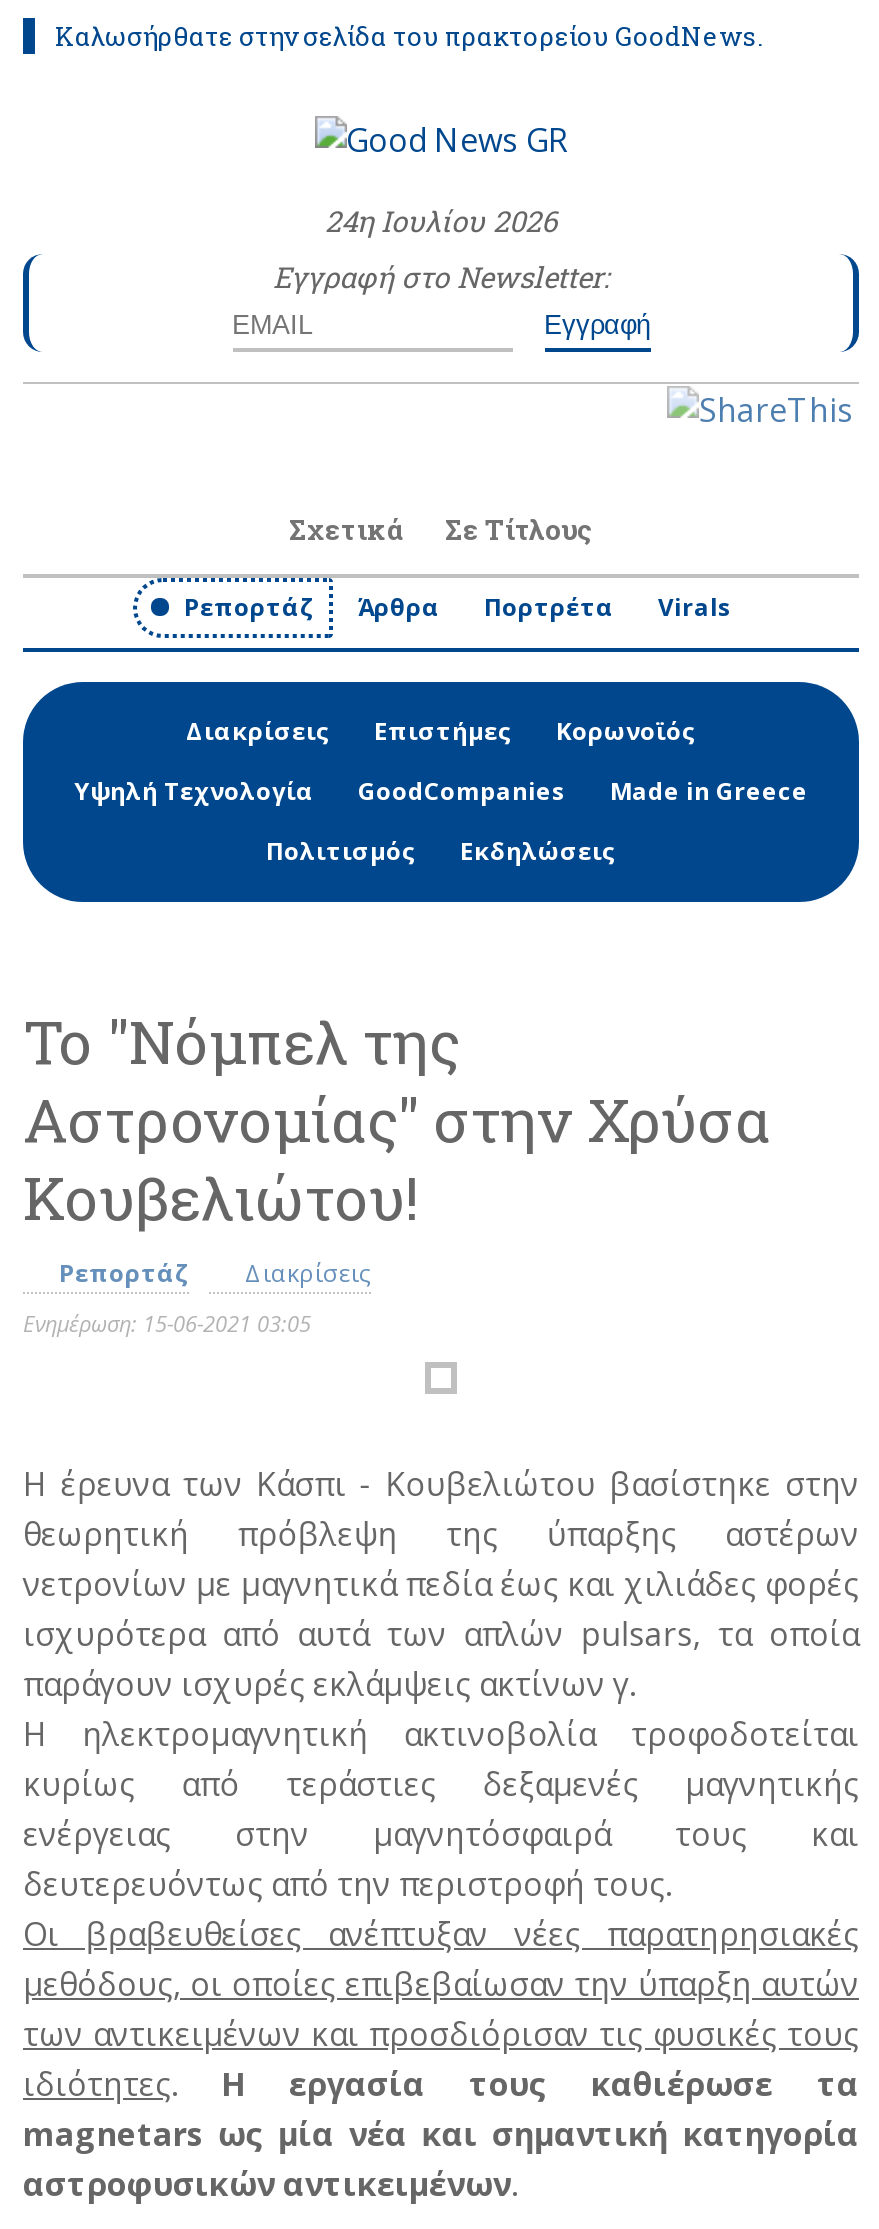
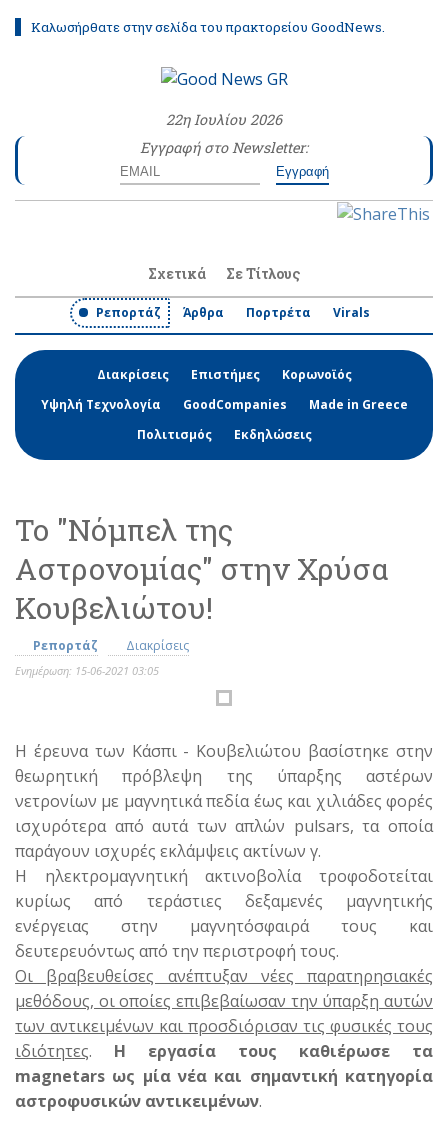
[325,202,557,240] 24η Ιουλίου 2026 -> [166,110,282,129] 22η Ιουλίου 2026

